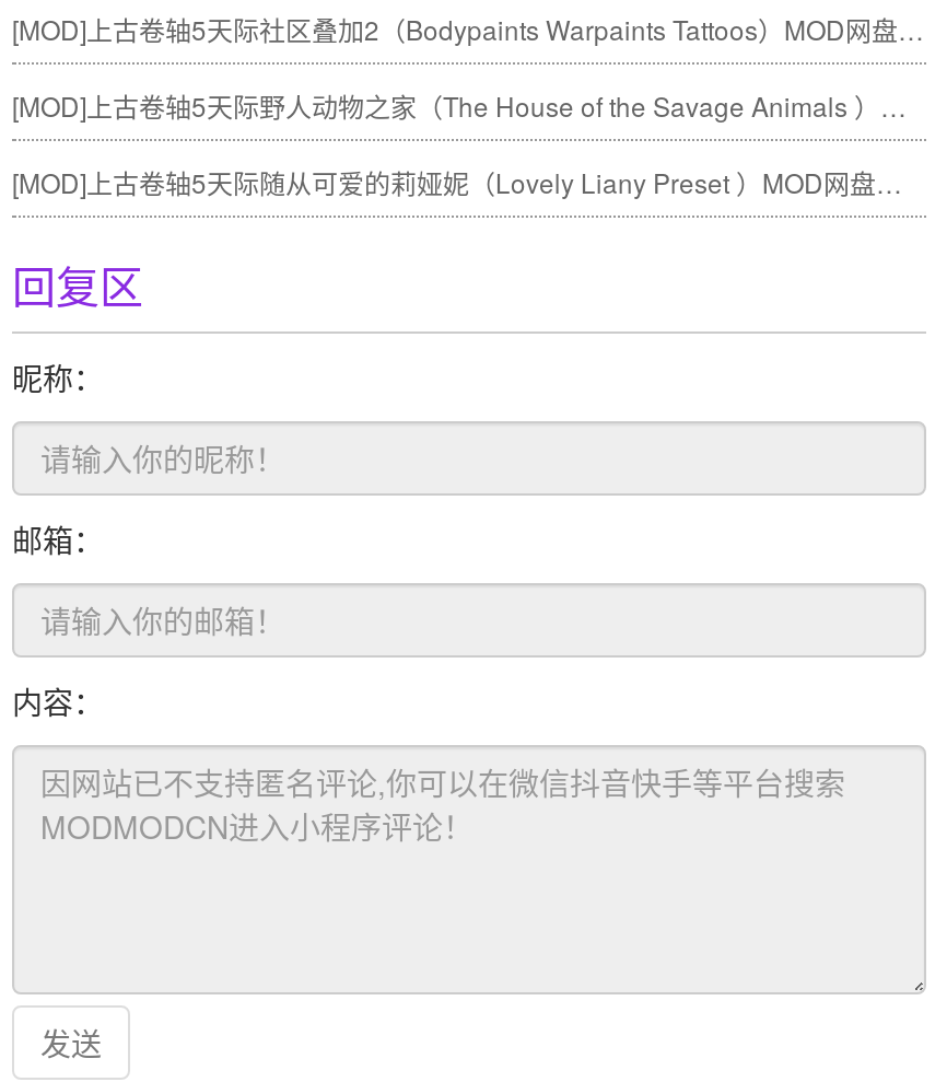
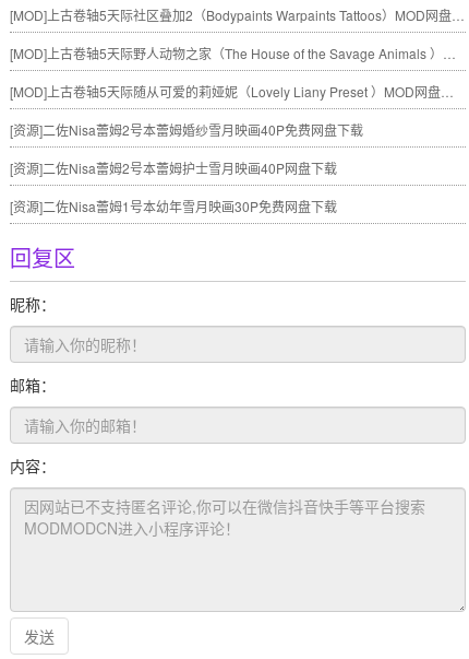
none -> [10,120,363,215] [资源]二佐Nisa蕾姆2号本蕾姆婚纱雪月映画40P免费网盘下载 | [资源]二佐Nisa蕾姆2号本蕾姆护士雪月映画40P网盘下载 | [资源]二佐Nisa蕾姆1号本幼年雪月映画30P免费网盘下载

